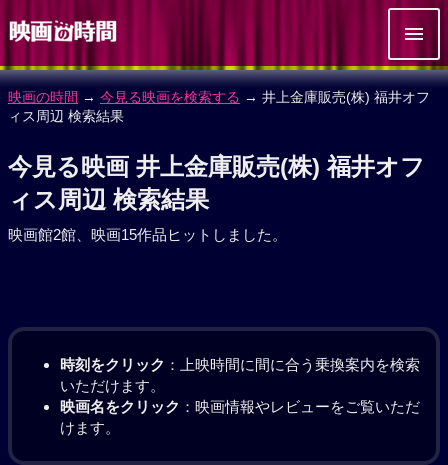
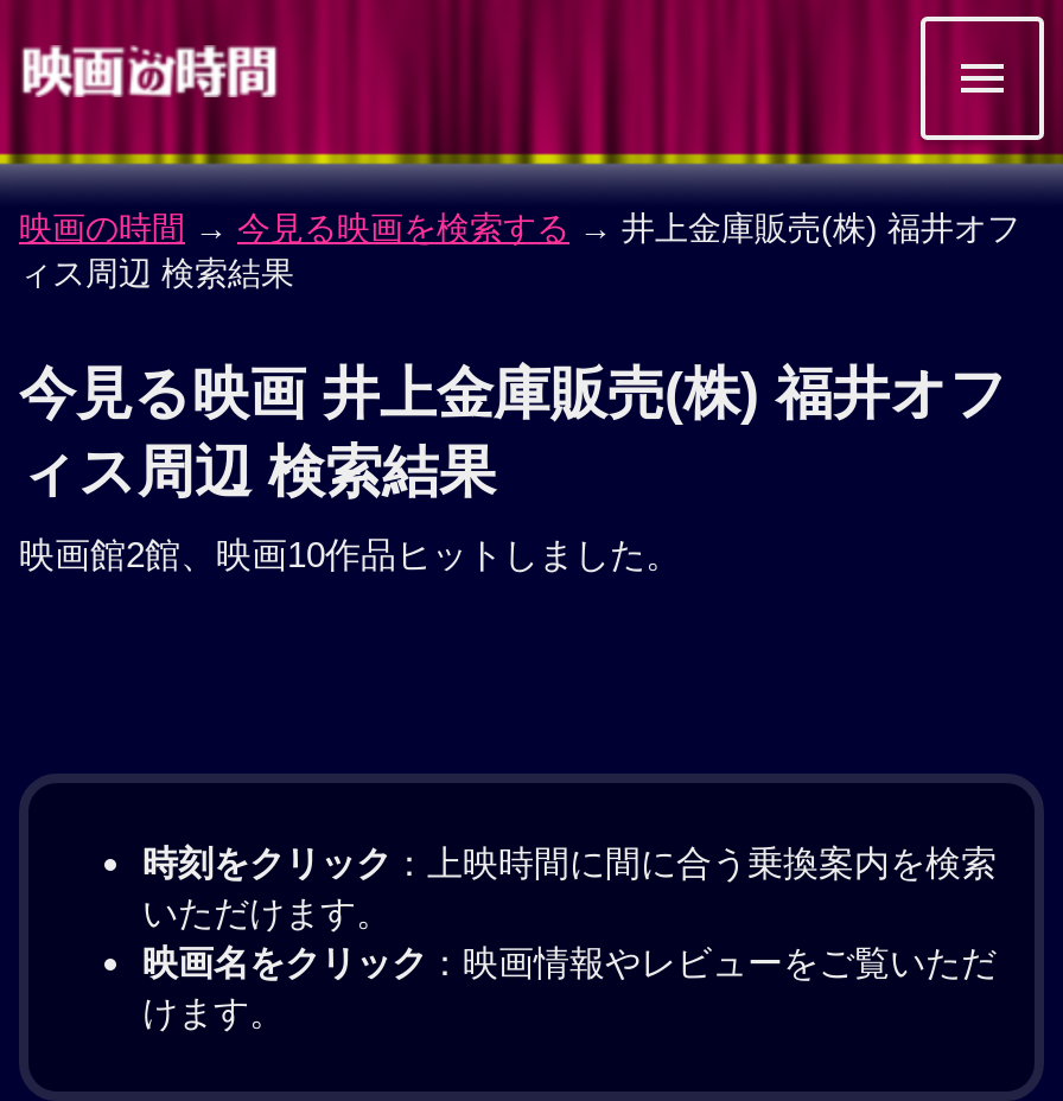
[8,226,287,243] 映画館2館、映画15作品ヒットしました。 -> [19,534,681,574] 映画館2館、映画10作品ヒットしました。

